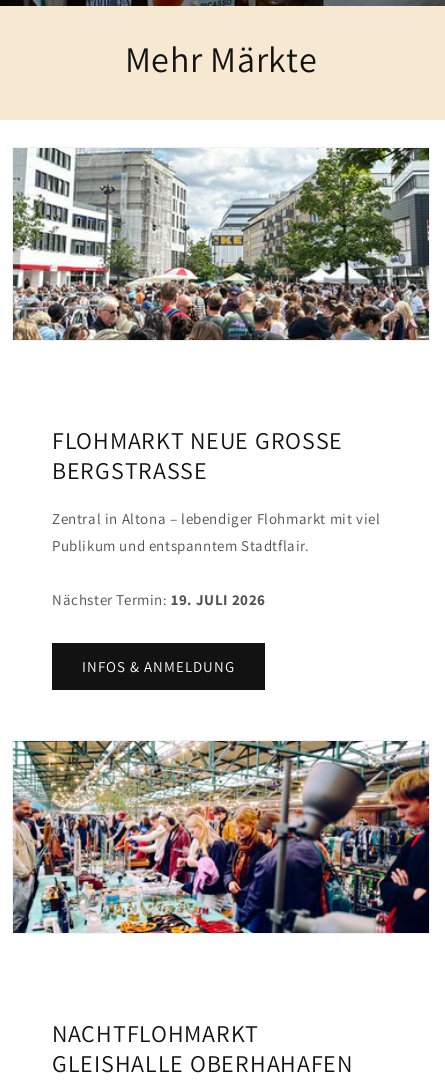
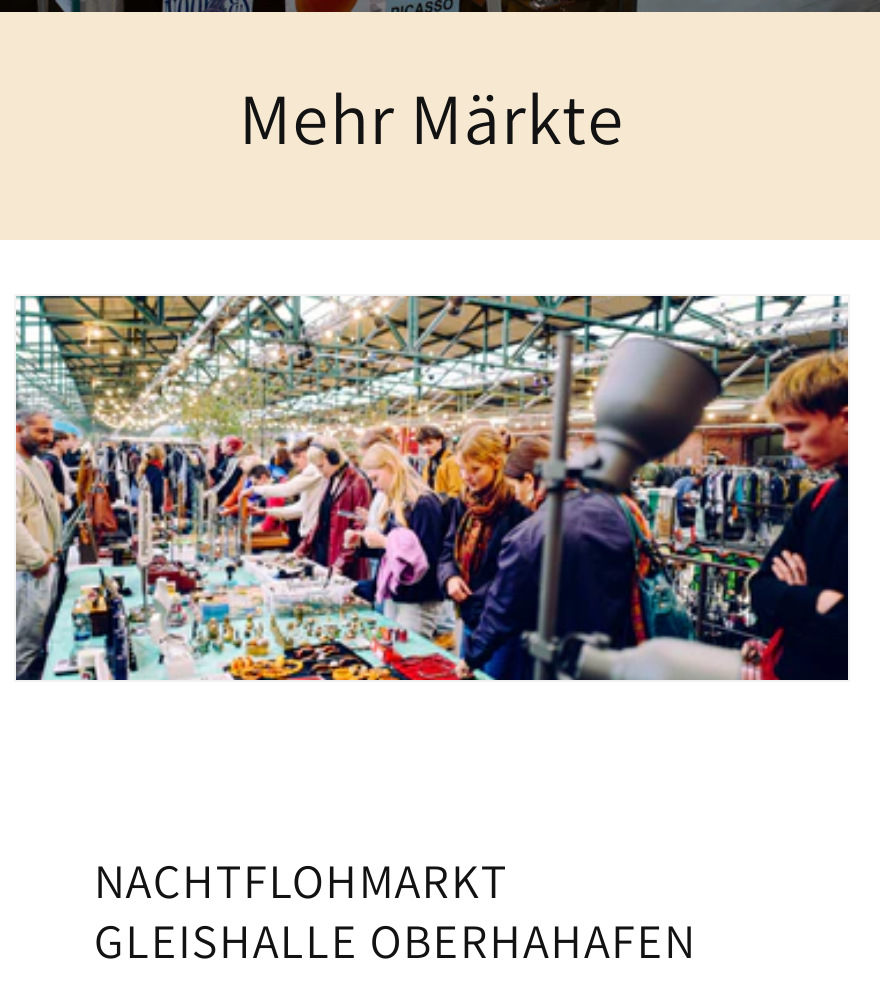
[12,147,430,341] [image] -> none
[52,424,380,676] FLOHMARKT NEUE GROSSE | BERGSTRASSE | Zentral in Altona – lebendiger Flohmarkt mit viel | Publikum und entspanntem Stadtflair. | Nächster Termin: 19. JULI 2026 | INFOS & ANMELDUNG -> none

